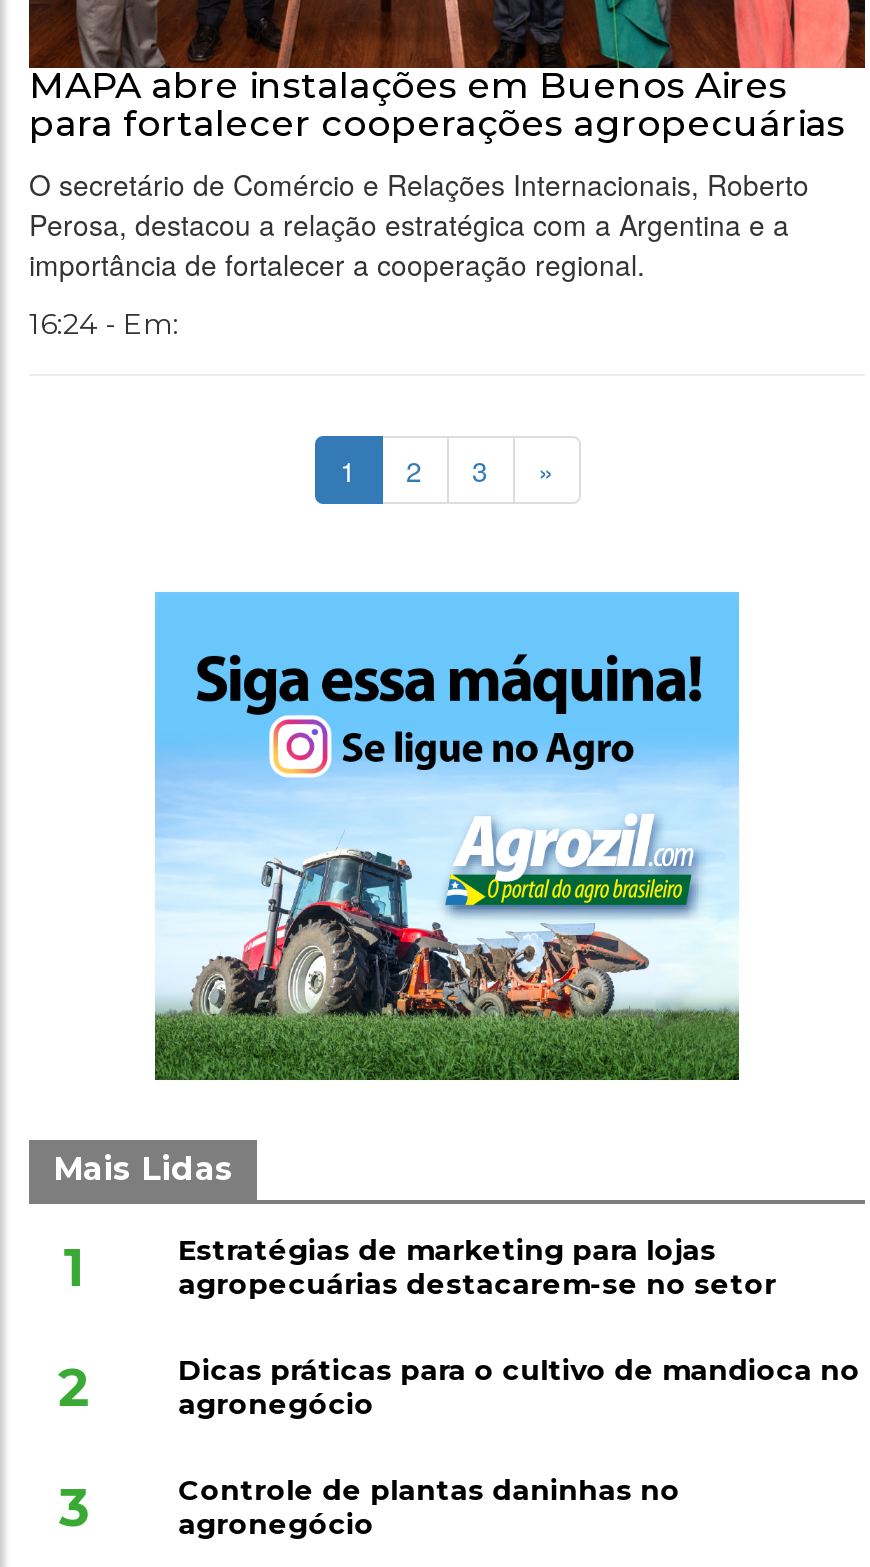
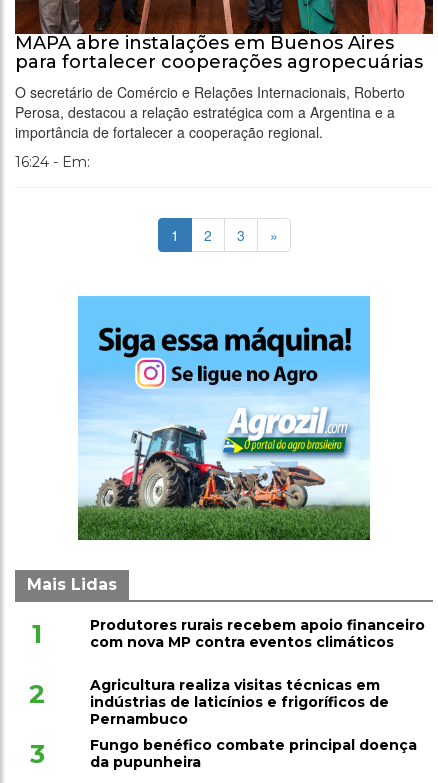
[178,1232,776,1302] Estratégias de marketing para lojas | agropecuárias destacarem-se no setor -> [90,616,425,651] Produtores rurais recebem apoio financeiro | com nova MP contra eventos climáticos
[178,1352,860,1422] Dicas práticas para o cultivo de mandioca no | agronegócio -> [90,676,389,728] Agricultura realiza visitas técnicas em | indústrias de laticínios e frigoríficos de | Pernambuco
[178,1472,680,1542] Controle de plantas daninhas no | agronegócio -> [90,736,417,771] Fungo benéfico combate principal doença | da pupunheira

